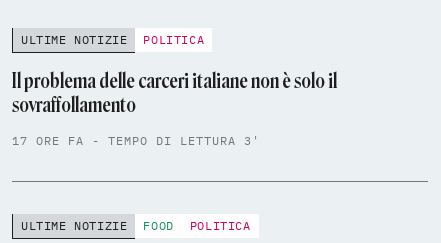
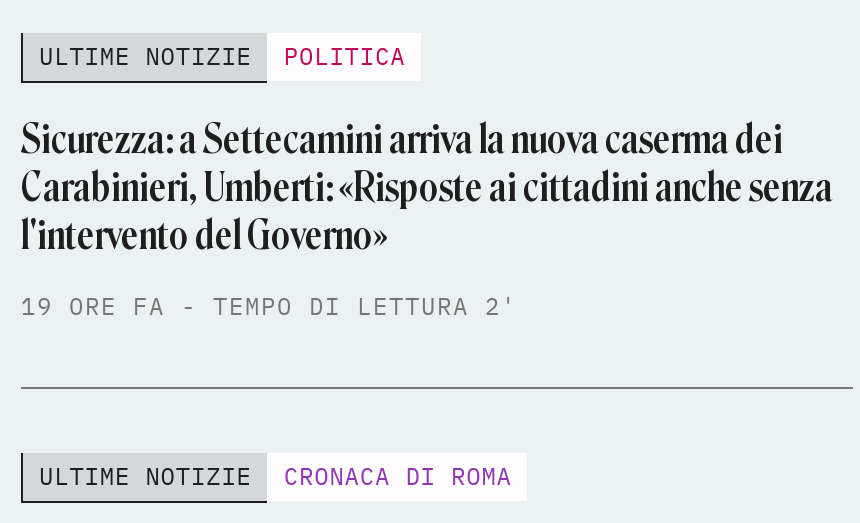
[12,69,337,117] Il problema delle carceri italiane non è solo il | sovraffollamento -> [21,115,833,259] Sicurezza: a Settecamini arriva la nuova caserma dei | Carabinieri, Umberti: «Risposte ai cittadini anche senza | l'intervento del Governo»
[12,133,260,148] 17 ORE FA - TEMPO DI LETTURA 3' -> [21,291,517,321] 19 ORE FA - TEMPO DI LETTURA 2'
[143,218,251,233] FOOD | POLITICA -> [284,461,512,491] CRONACA DI ROMA

